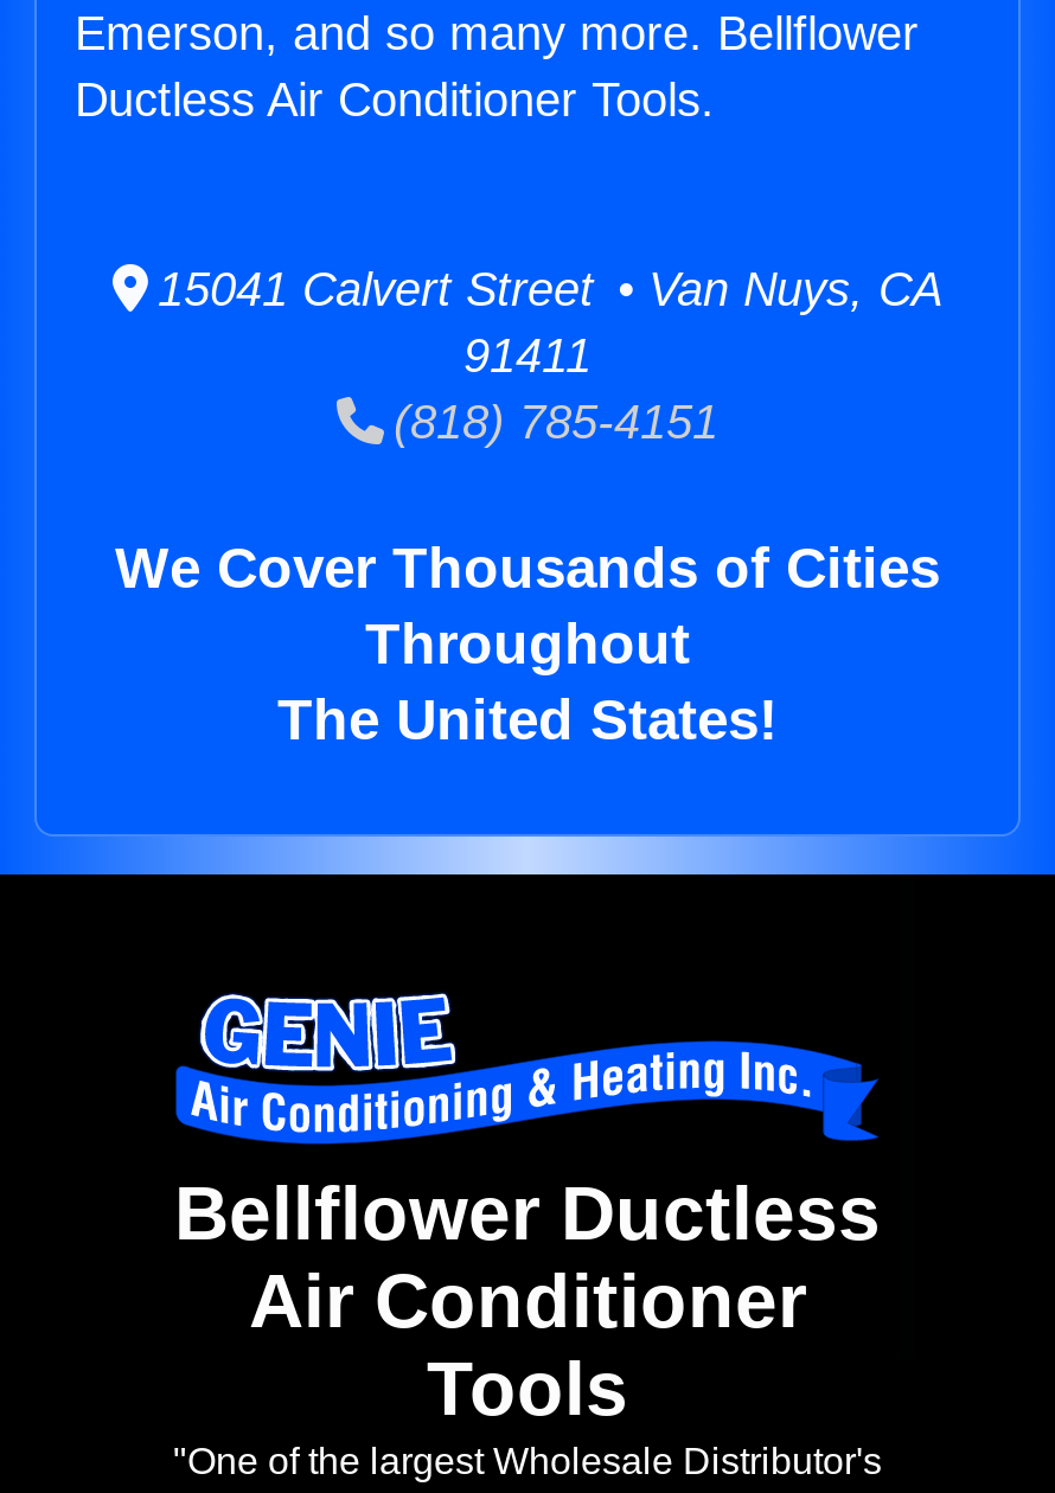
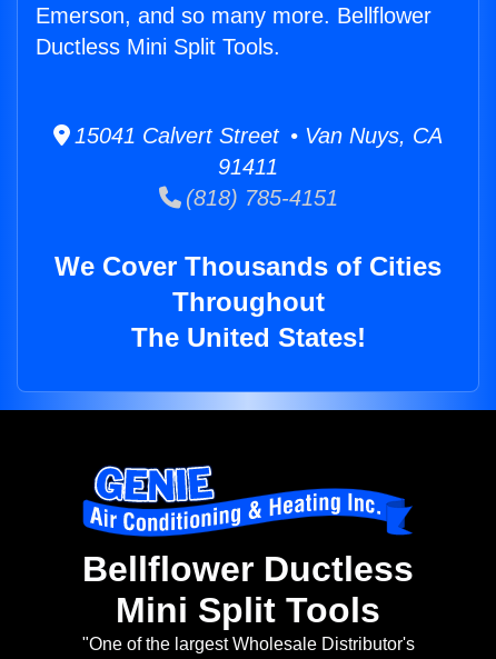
[75,74,715,126] Ductless Air Conditioner Tools. -> [36,35,280,59] Ductless Mini Split Tools.
[249,1259,806,1432] Air Conditioner | Tools -> [116,590,380,630] Mini Split Tools

